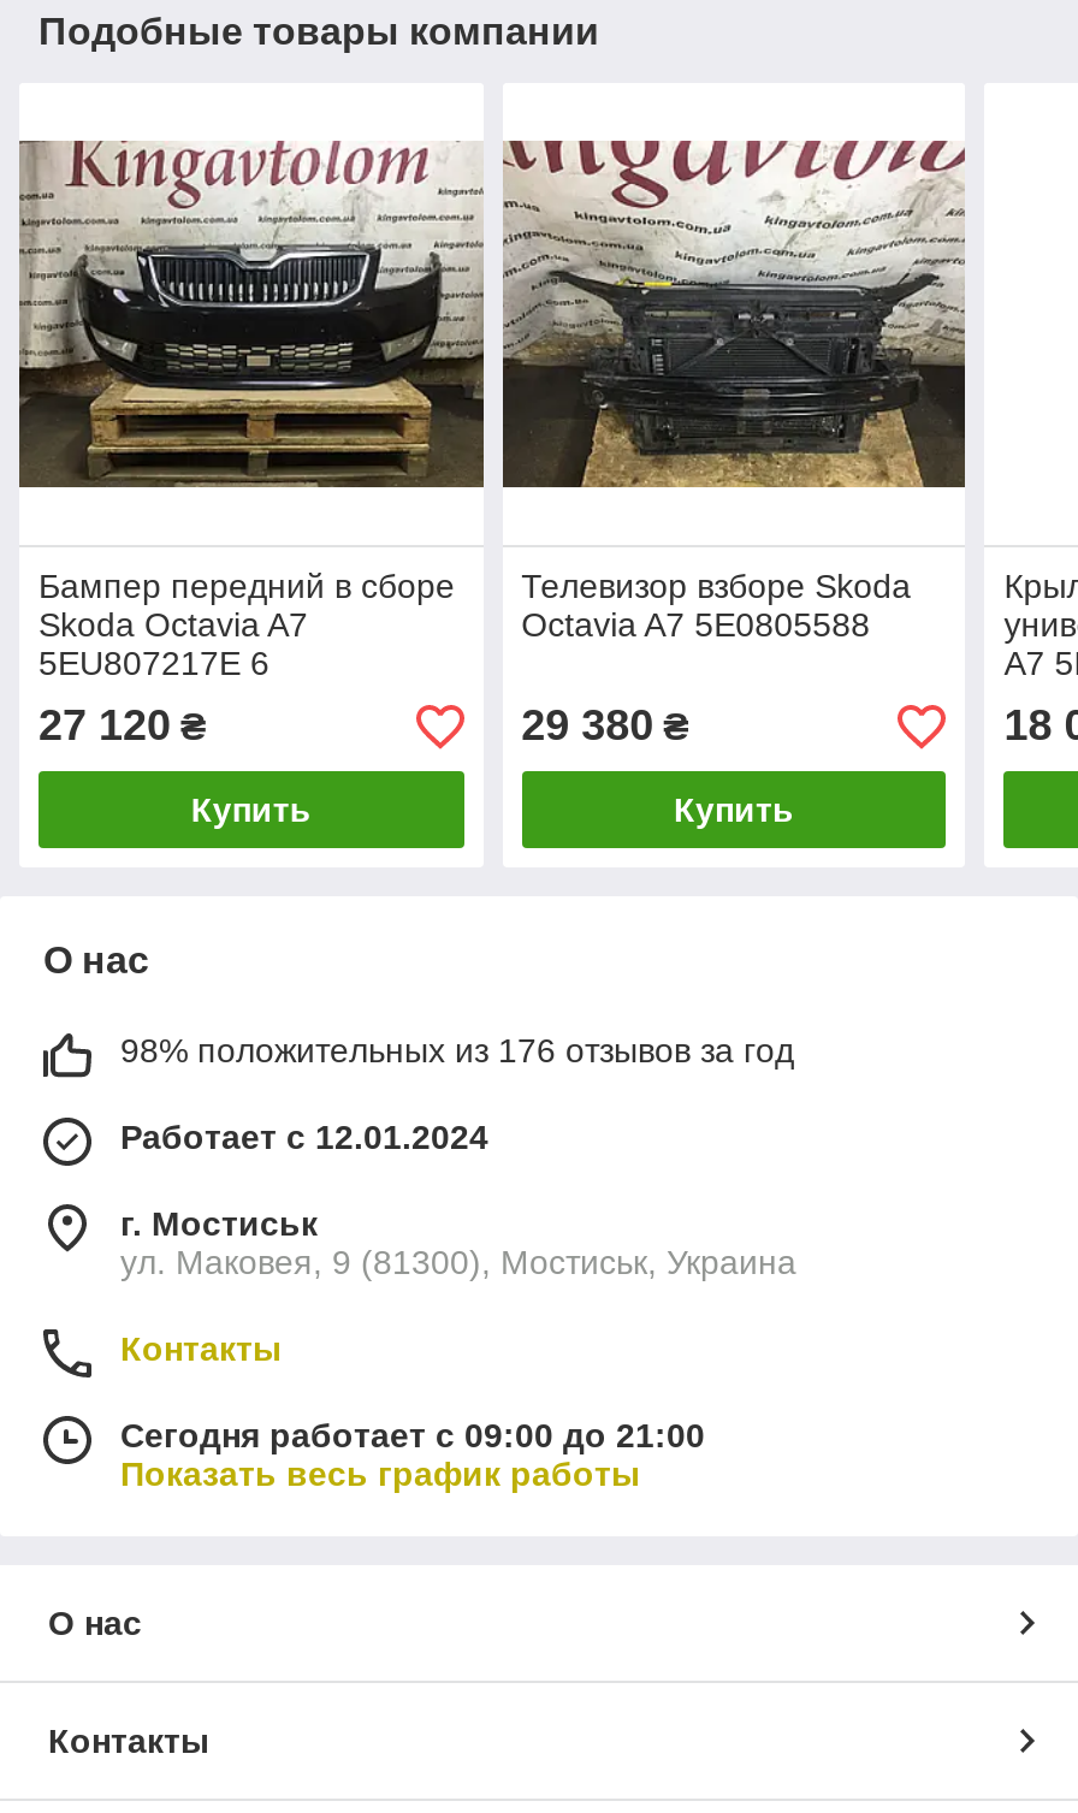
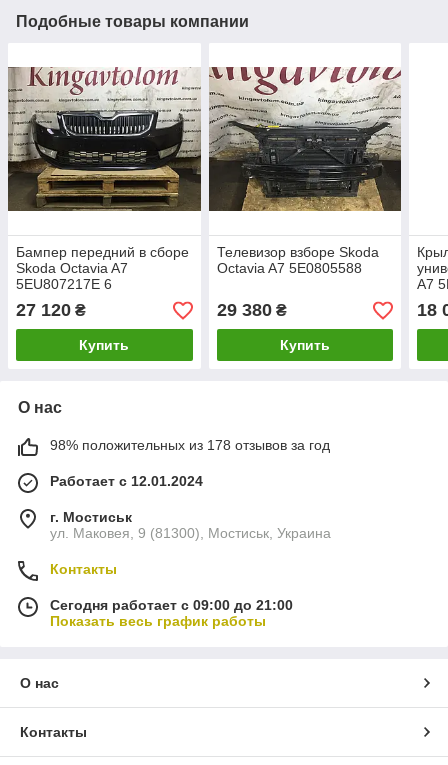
[120,1032,794,1071] 98% положительных из 176 отзывов за год -> [50,437,330,453] 98% положительных из 178 отзывов за год

